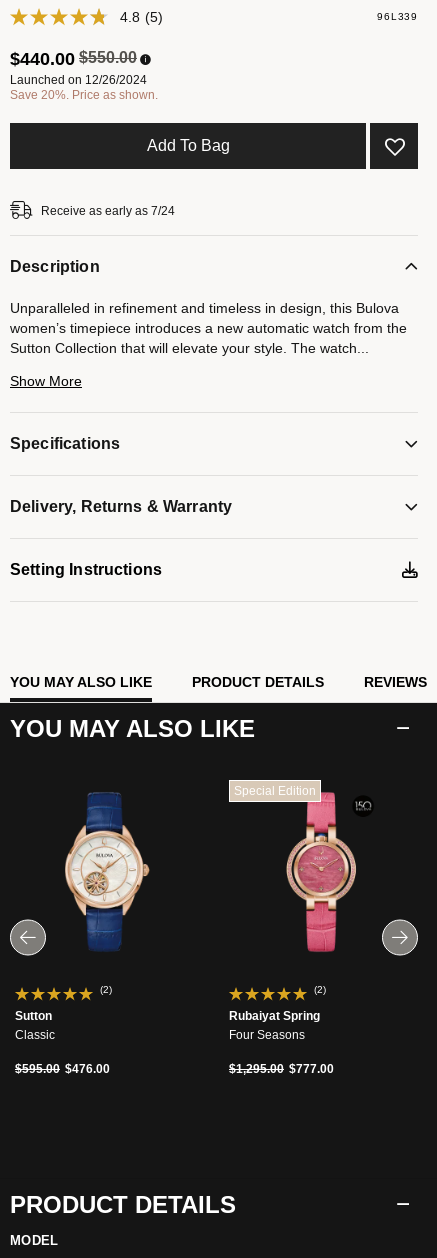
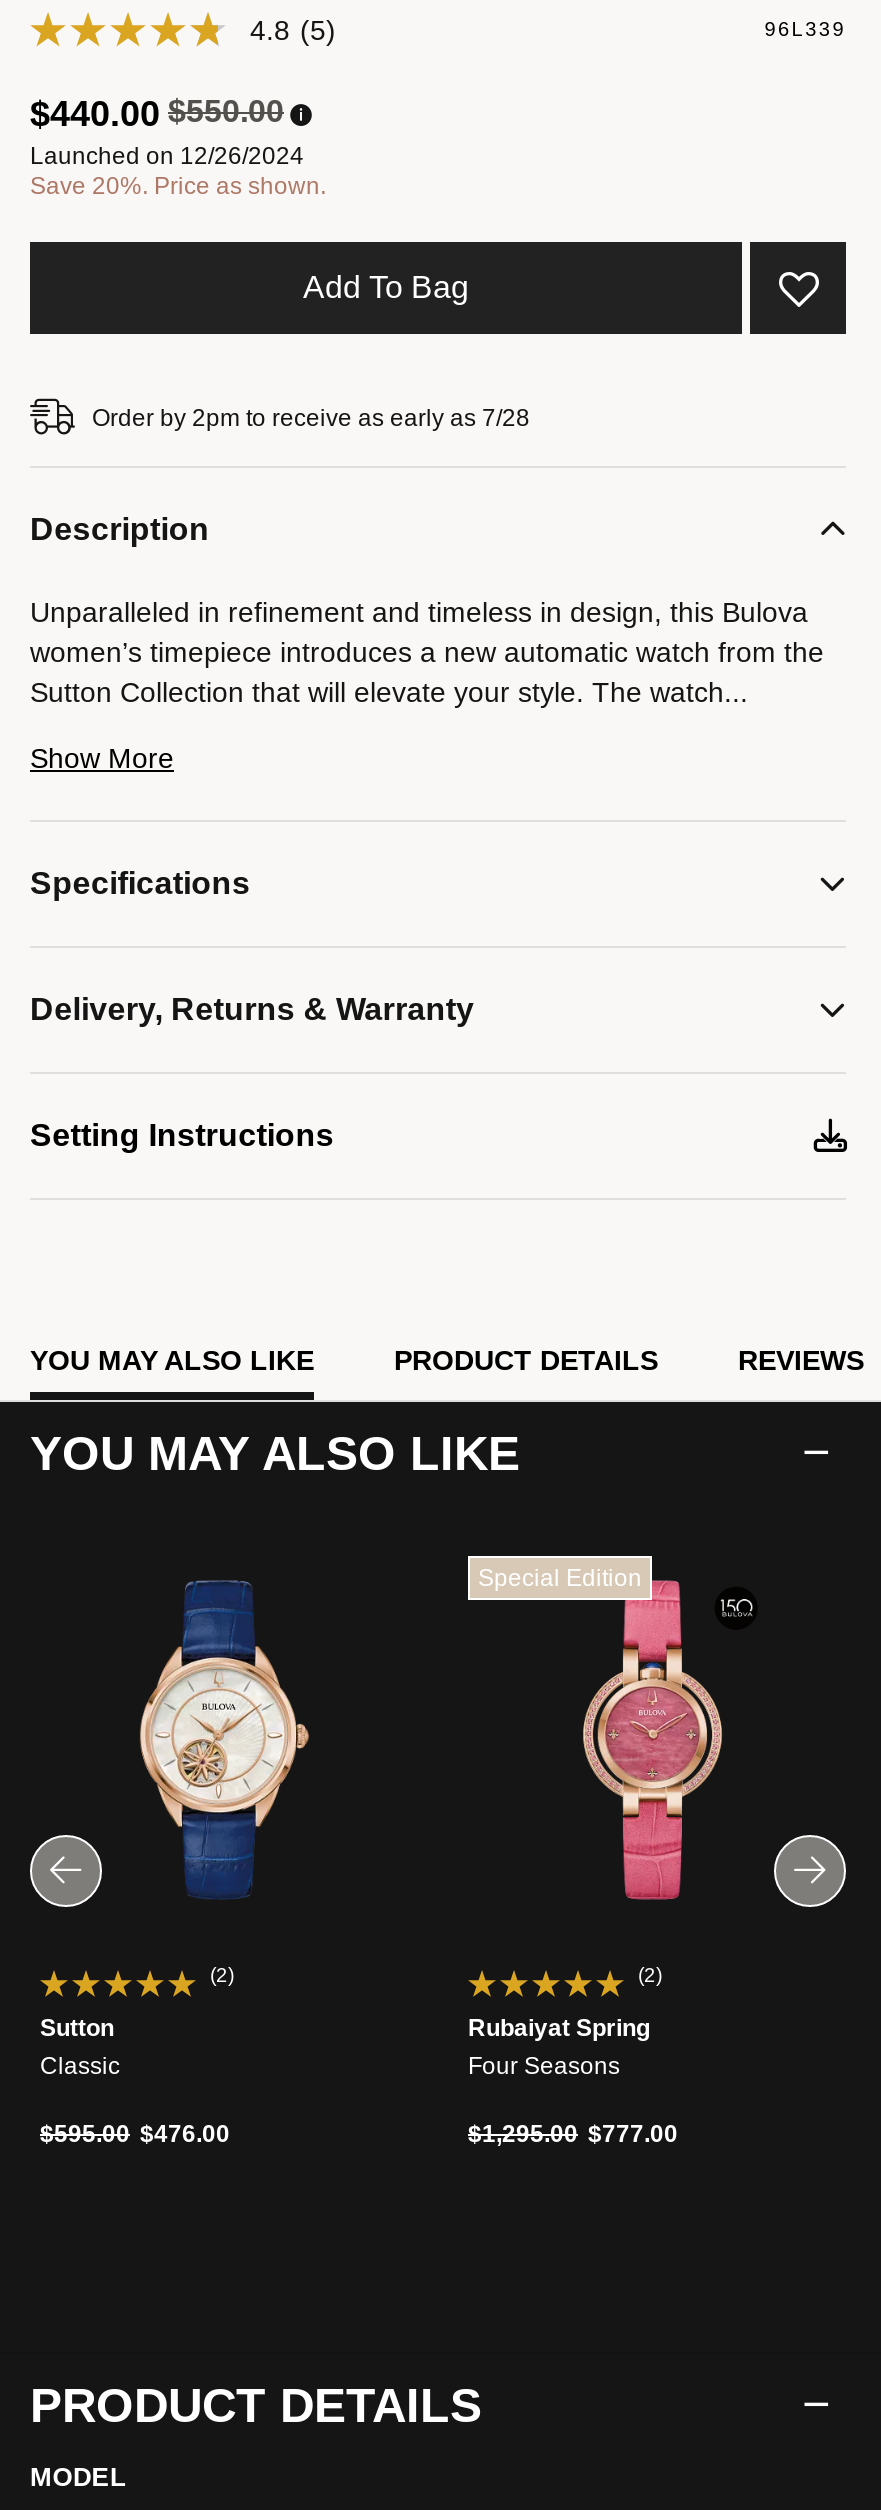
[41,204,175,218] Receive as early as 7/24 -> [92,404,530,432] Order by 2pm to receive as early as 7/28

